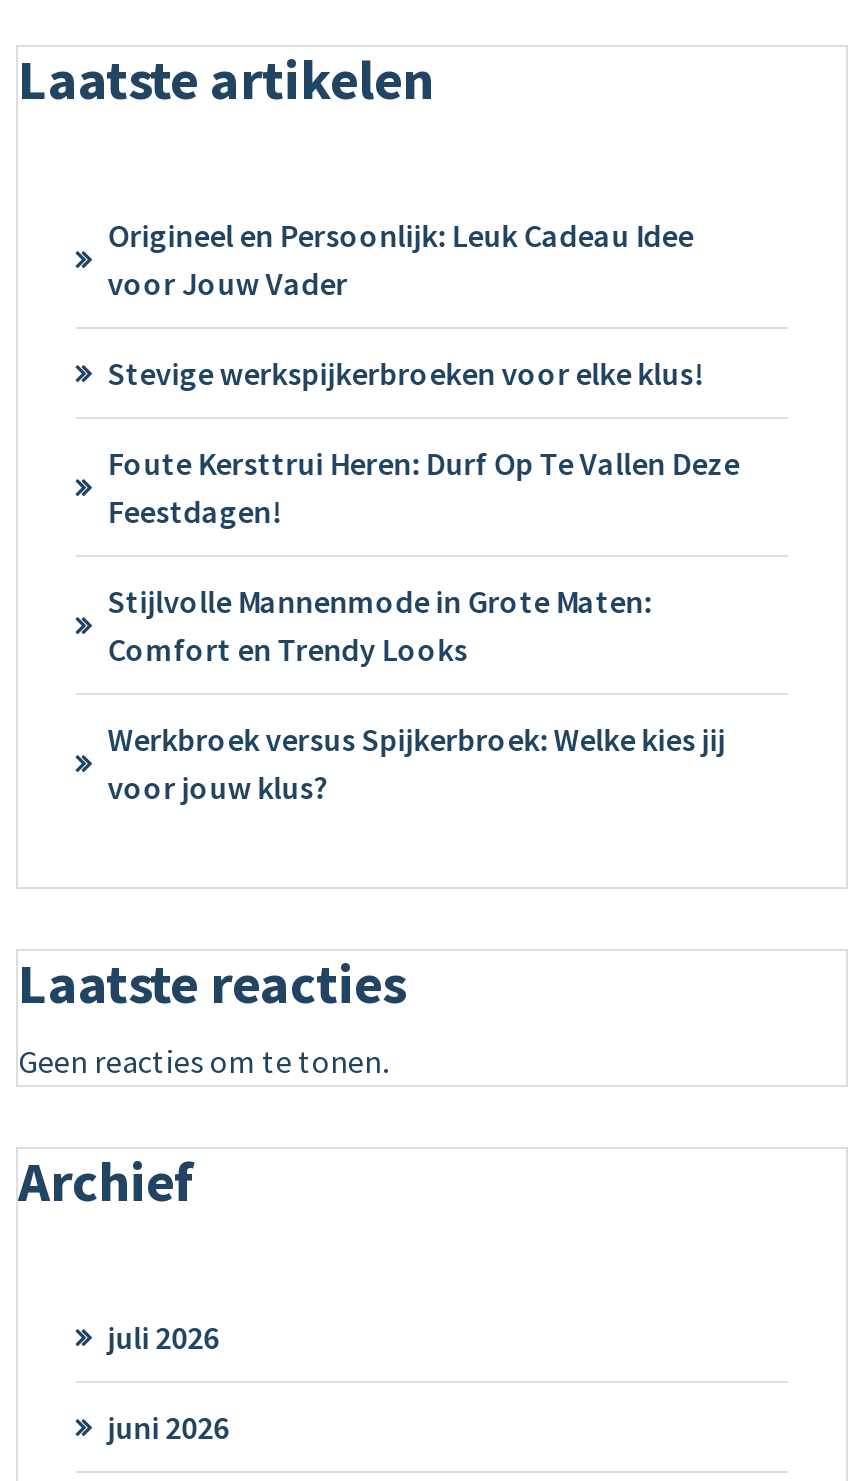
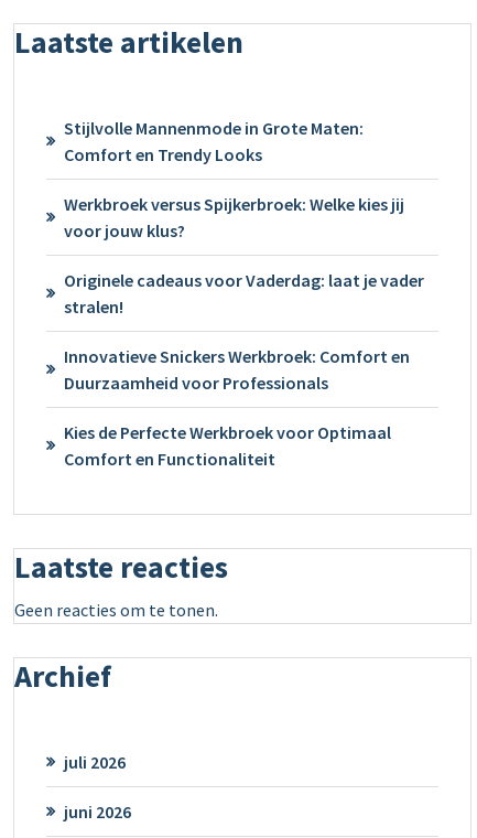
[108,214,740,530] Origineel en Persoonlijk: Leuk Cadeau Idee | voor Jouw Vader | Stevige werkspijkerbroeken voor elke klus! | Foute Kersttrui Heren: Durf Op Te Vallen Deze | Feestdagen! -> none
moved [108,580,726,806] -> [64,116,404,241]: Stijlvolle Mannenmode in Grote Maten: | Comfort en Trendy Looks | Werkbroek versus Spijkerbroek: Welke kies jij | voor jouw klus?
none -> [64,269,424,469] Originele cadeaus voor Vaderdag: laat je vader | stralen! | Innovatieve Snickers Werkbroek: Comfort en | Duurzaamheid voor Professionals | Kies de Perfecte Werkbroek voor Optimaal | Comfort en Functionaliteit

